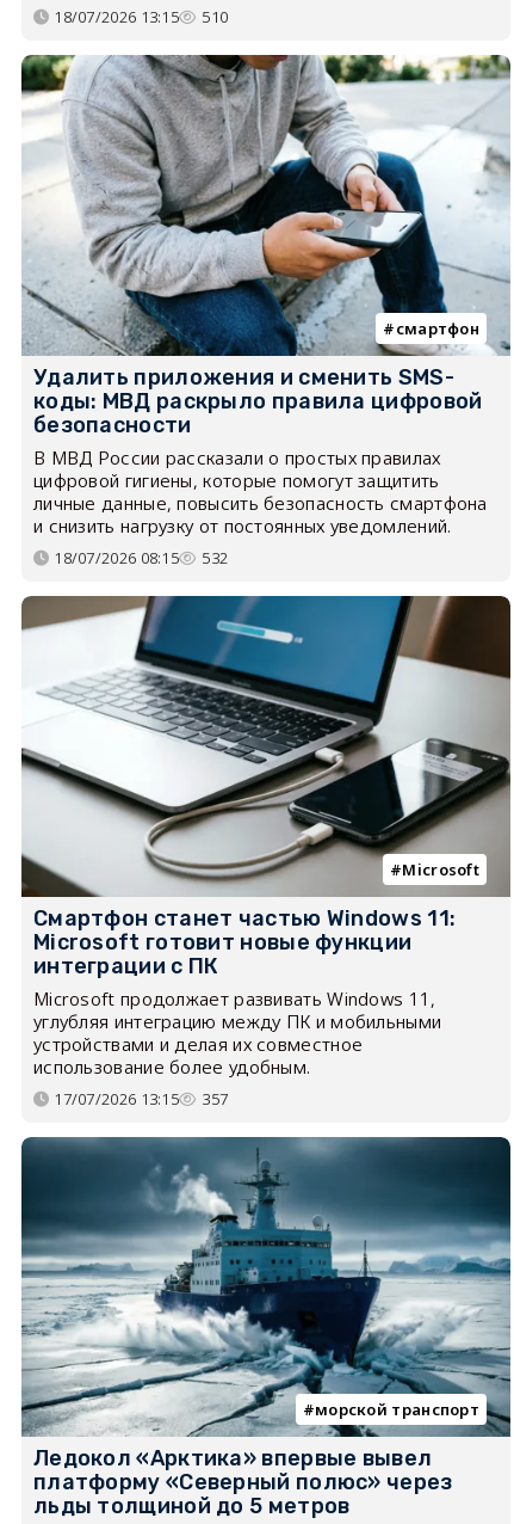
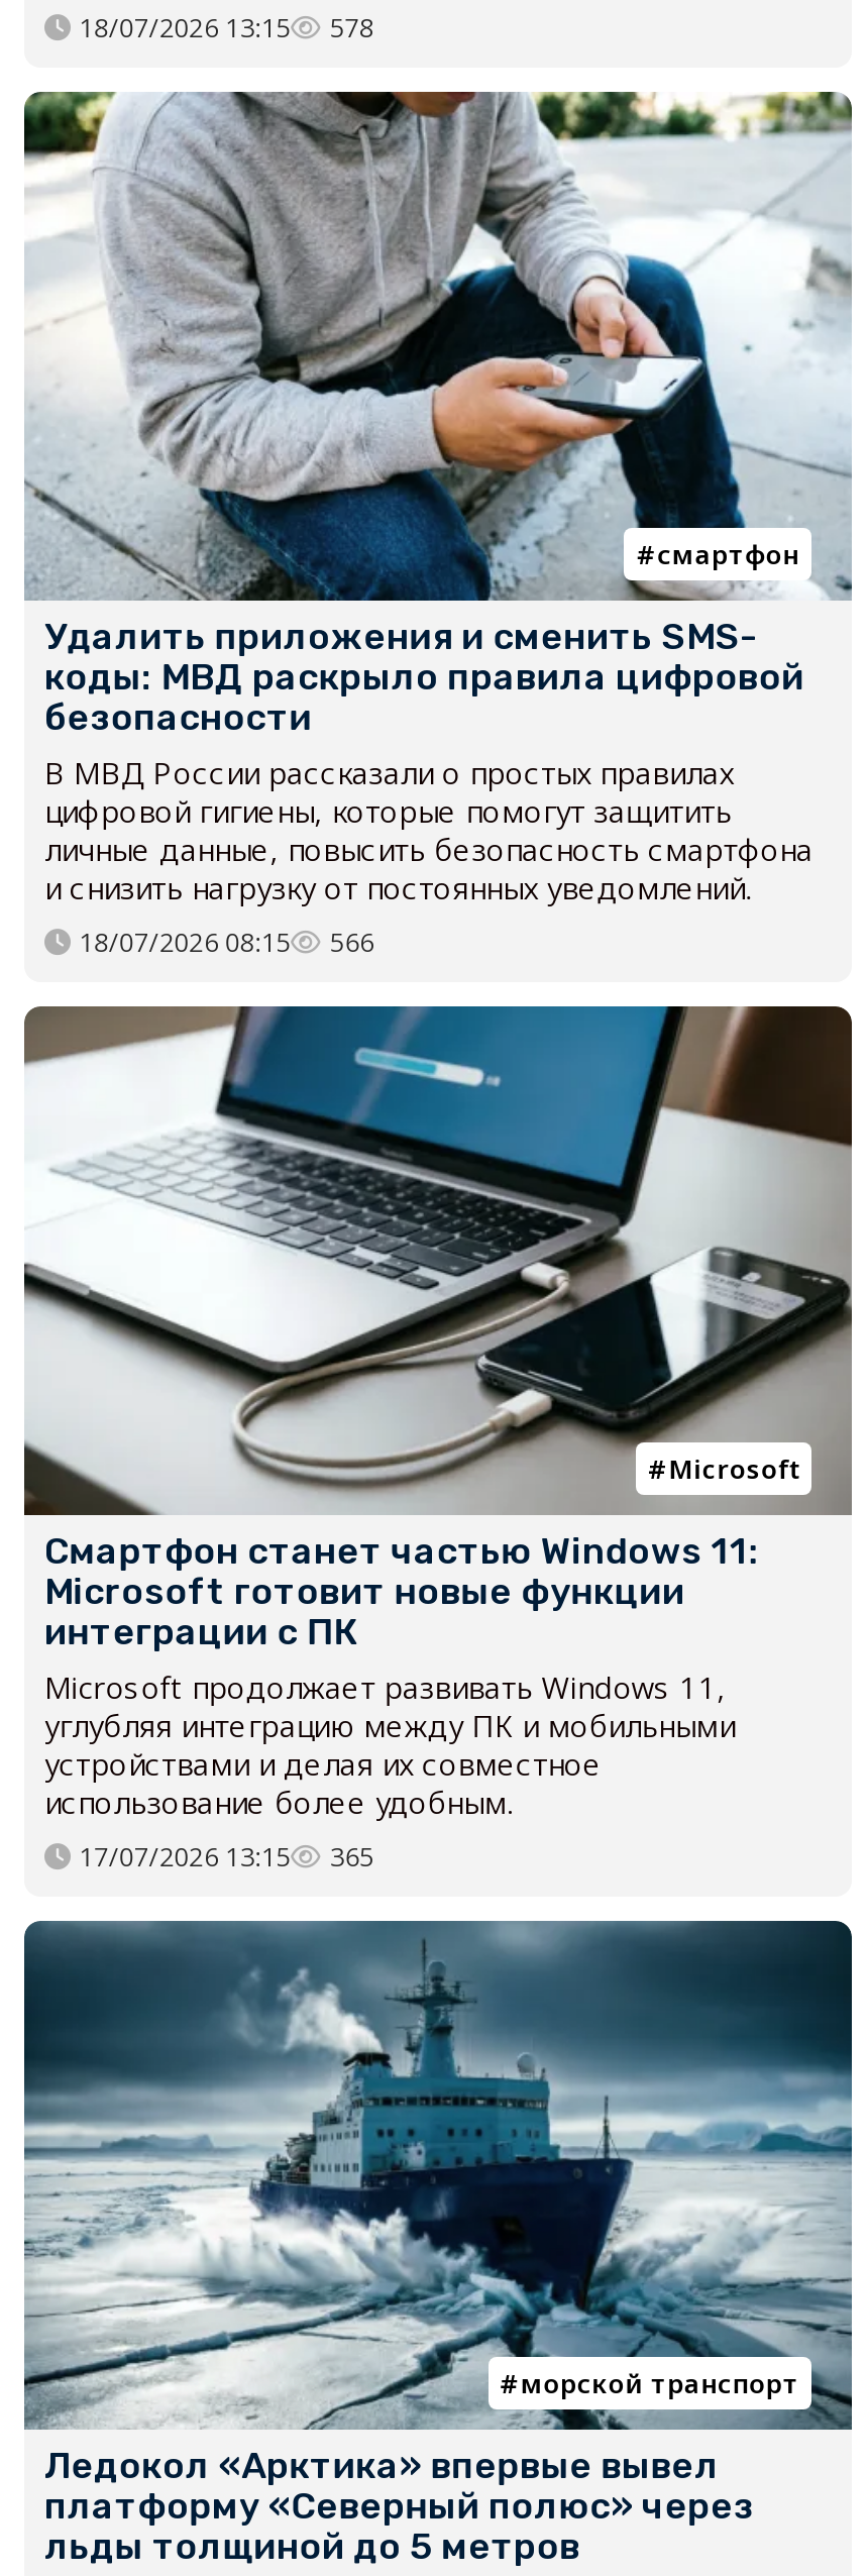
[54,5,228,27] 18/07/2026 13:15 510 -> [79,9,374,46] 18/07/2026 13:15 578
[54,546,228,568] 18/07/2026 08:15 532 -> [79,924,374,960] 18/07/2026 08:15 566
[54,1087,228,1109] 17/07/2026 13:15 357 -> [79,1838,374,1874] 17/07/2026 13:15 365

